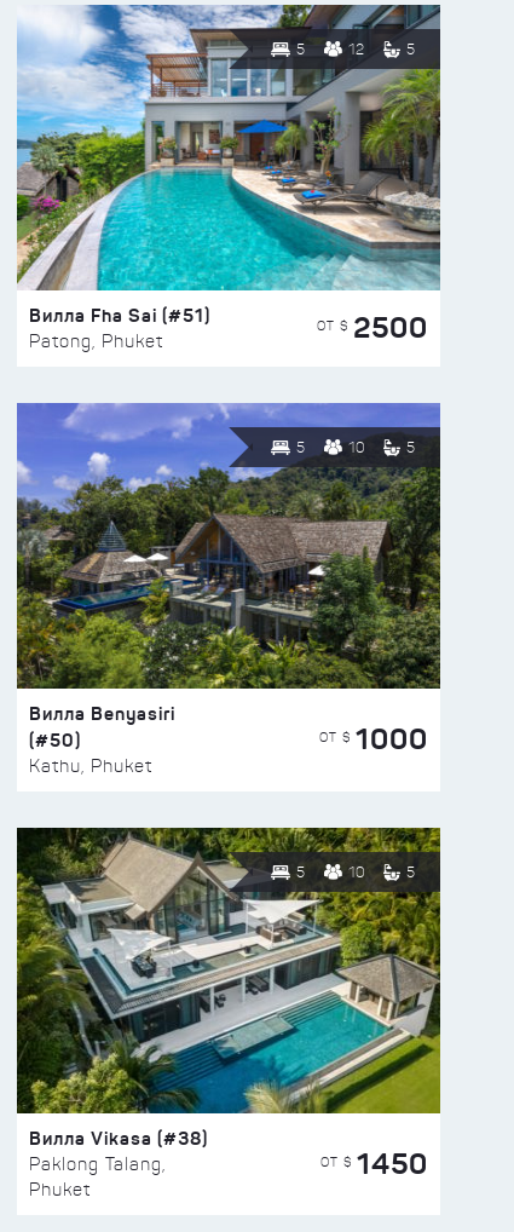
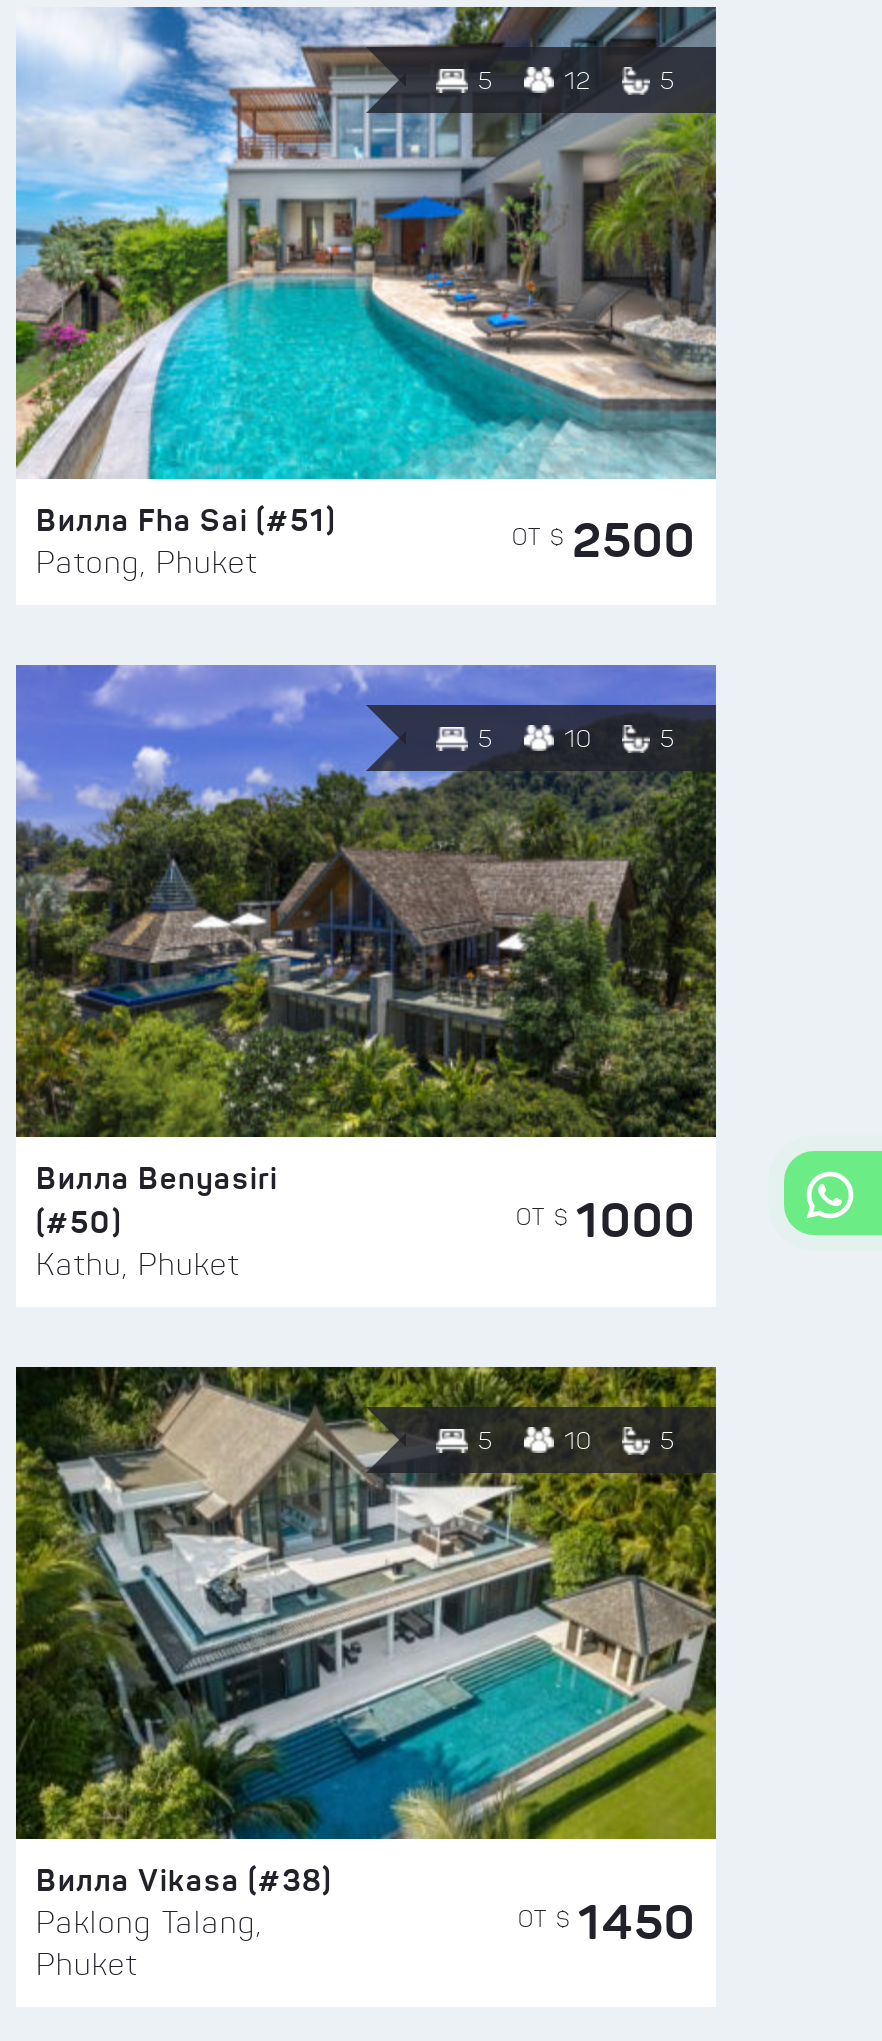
none -> [782,1149,876,1237] [image]

